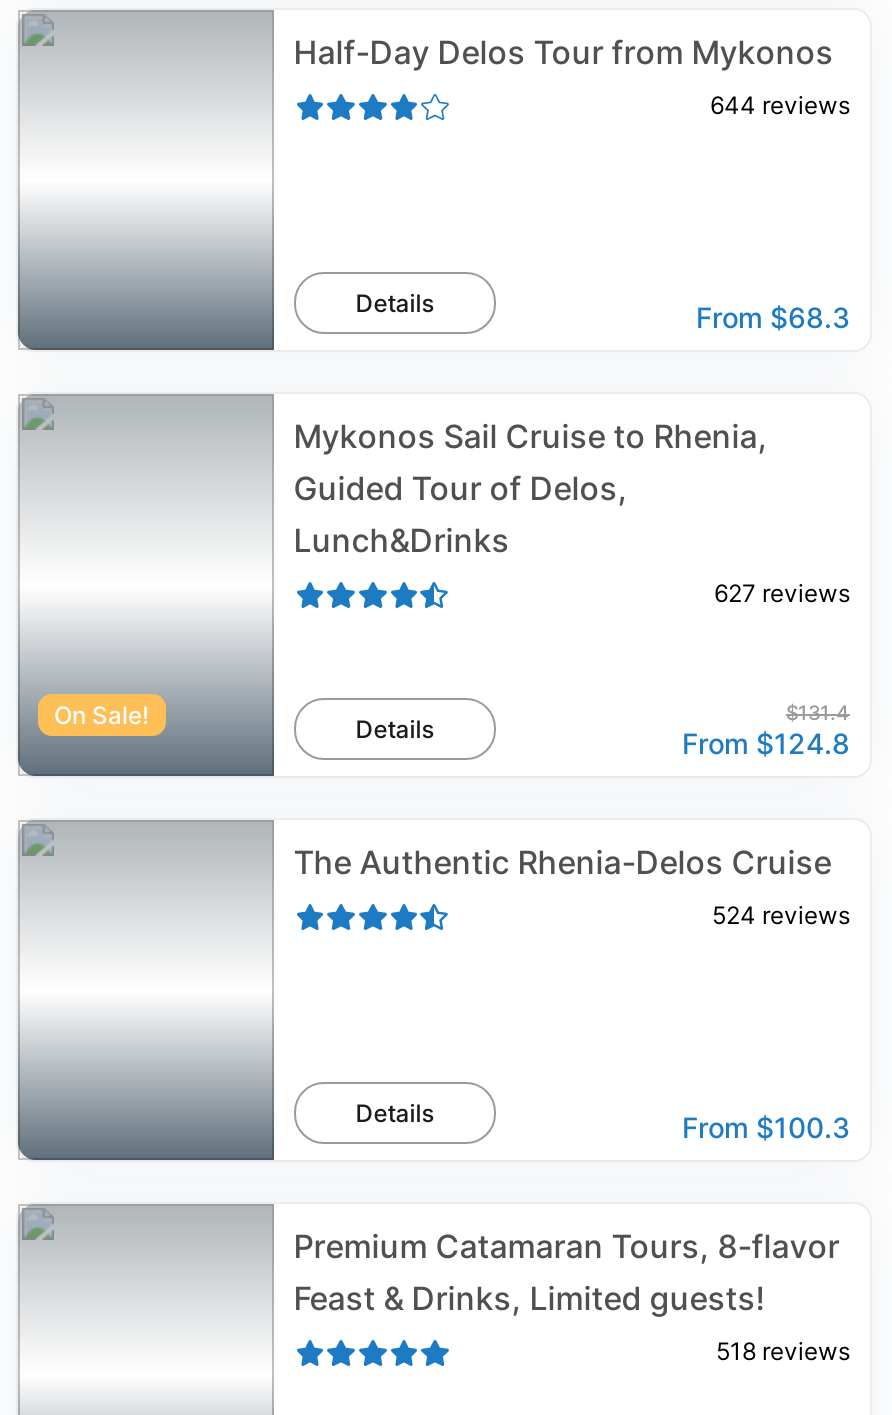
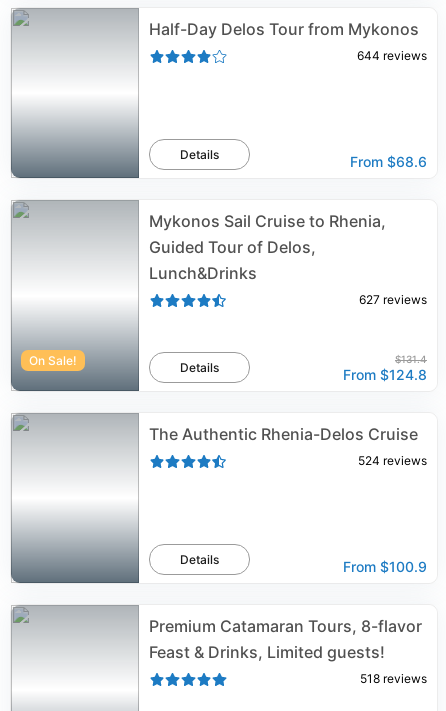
[696,300,850,334] From $68.3 -> [350,153,427,170] From $68.6
[682,1110,850,1144] From $100.3 -> [343,558,427,575] From $100.9

